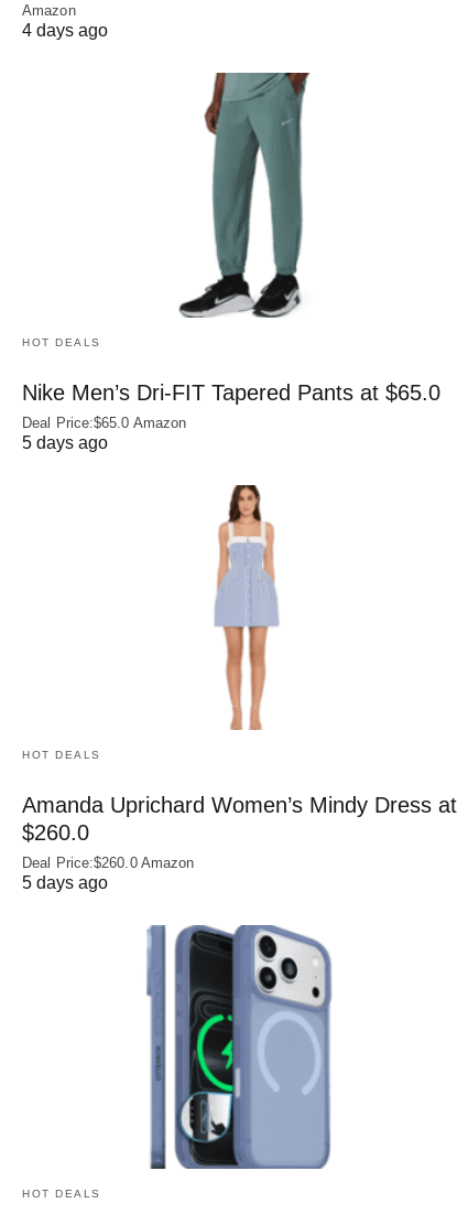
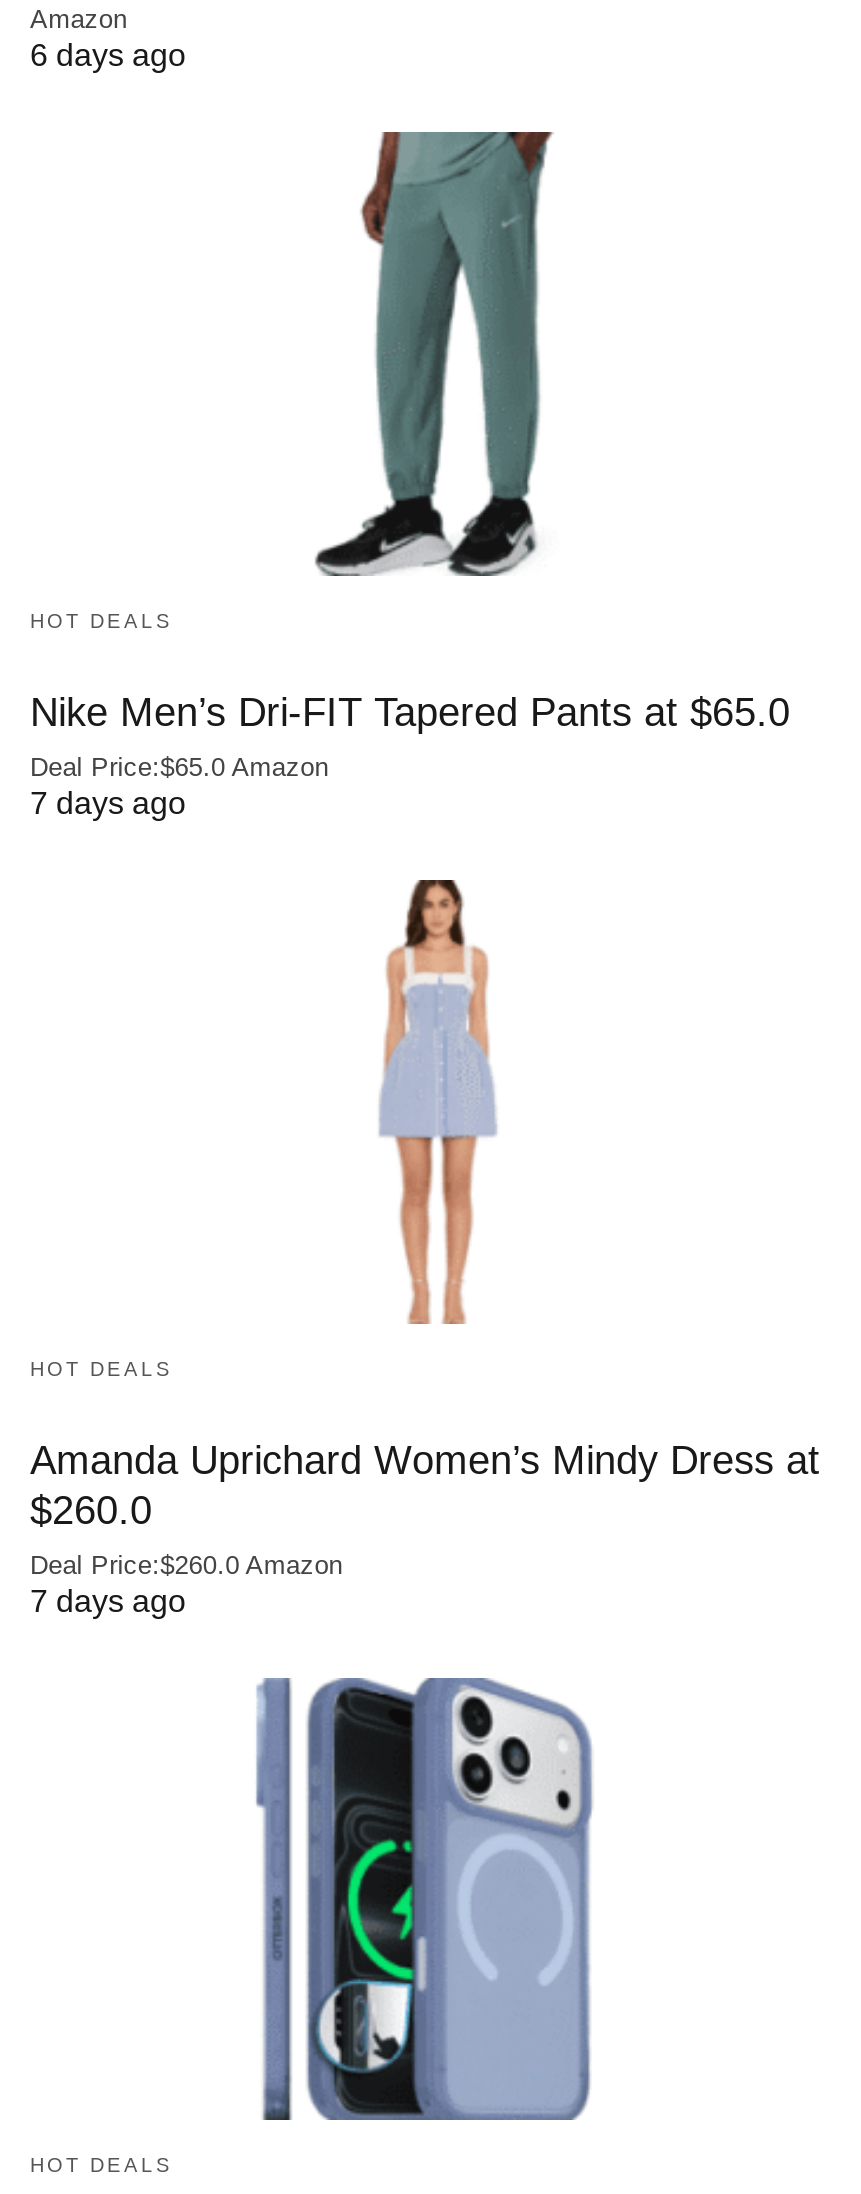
[22,21,108,40] 4 days ago -> [30,38,186,72] 6 days ago
[22,433,108,452] 5 days ago -> [30,786,186,820] 7 days ago
[22,873,108,892] 5 days ago -> [30,1583,186,1617] 7 days ago

